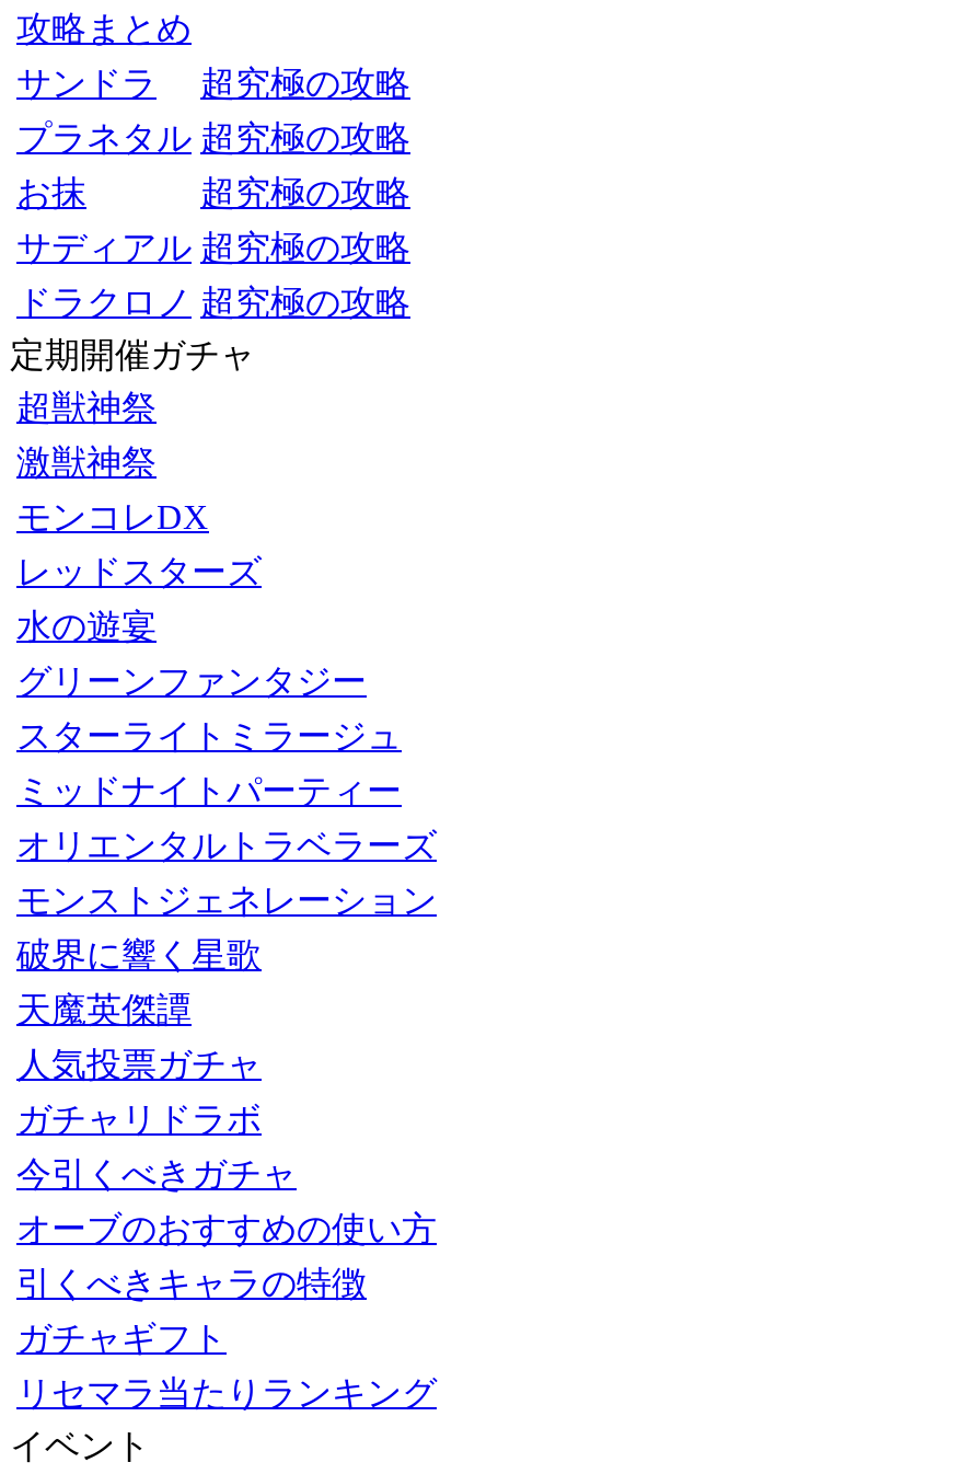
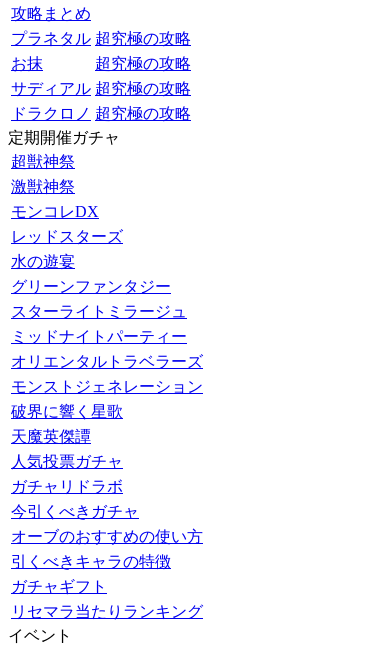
[16,65,410,102] サンドラ | 超究極の攻略 -> none

